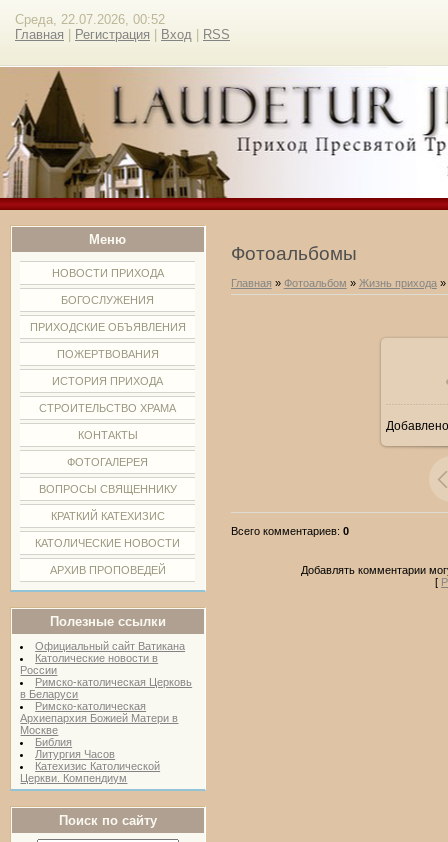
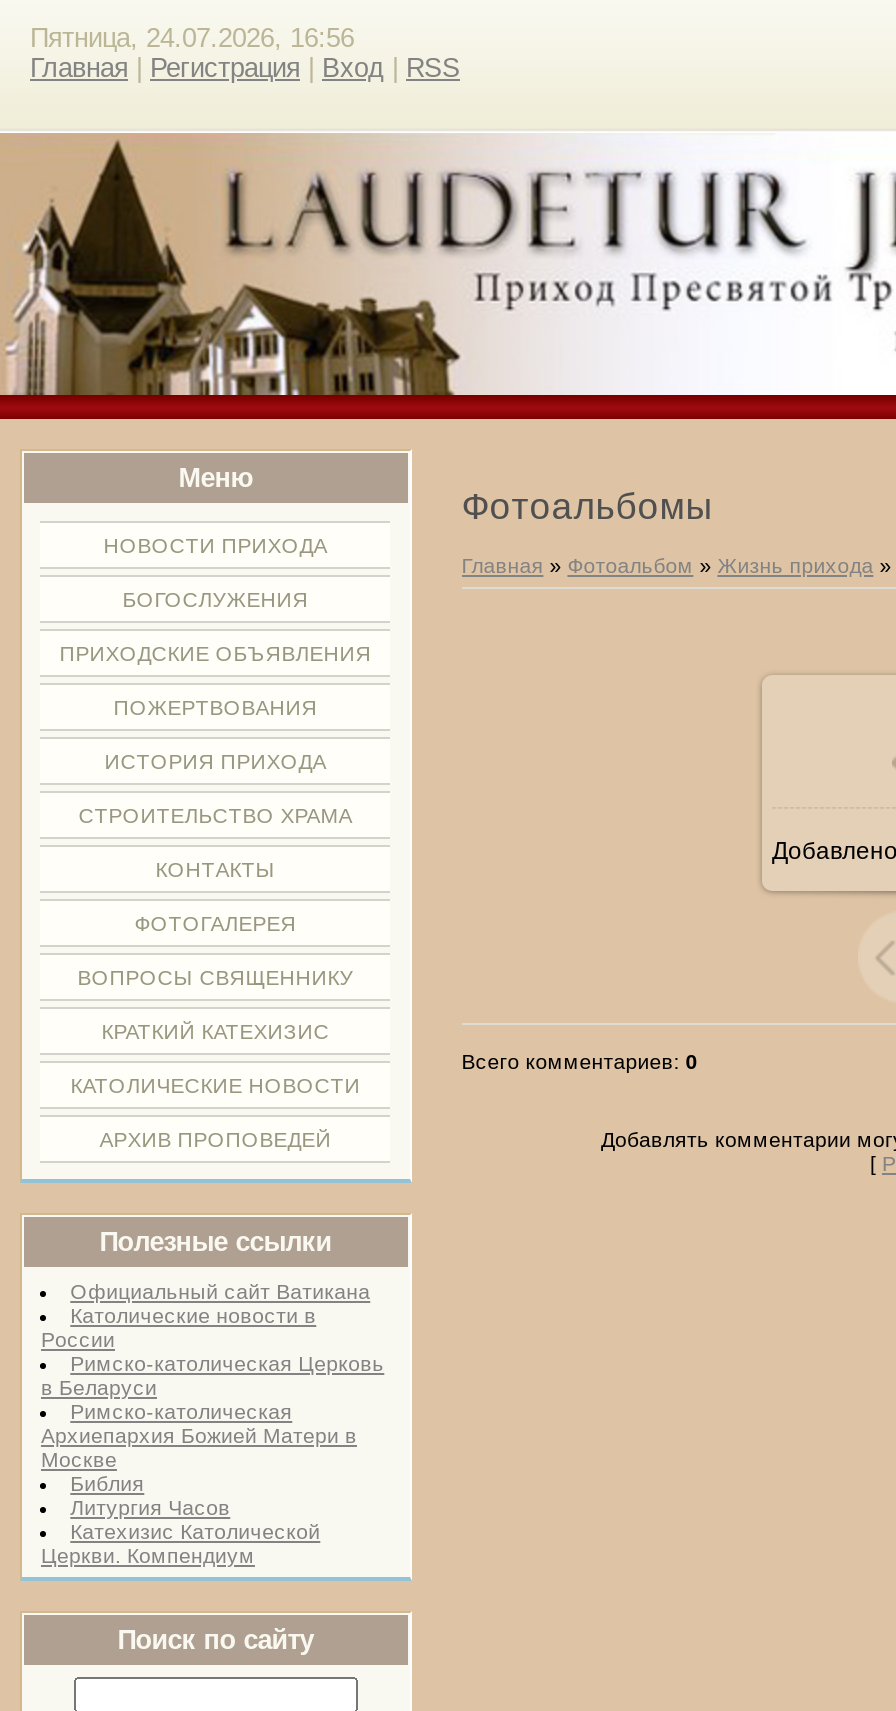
[15,12,165,27] Среда, 22.07.2026, 00:52 -> [30,23,354,53] Пятница, 24.07.2026, 16:56

